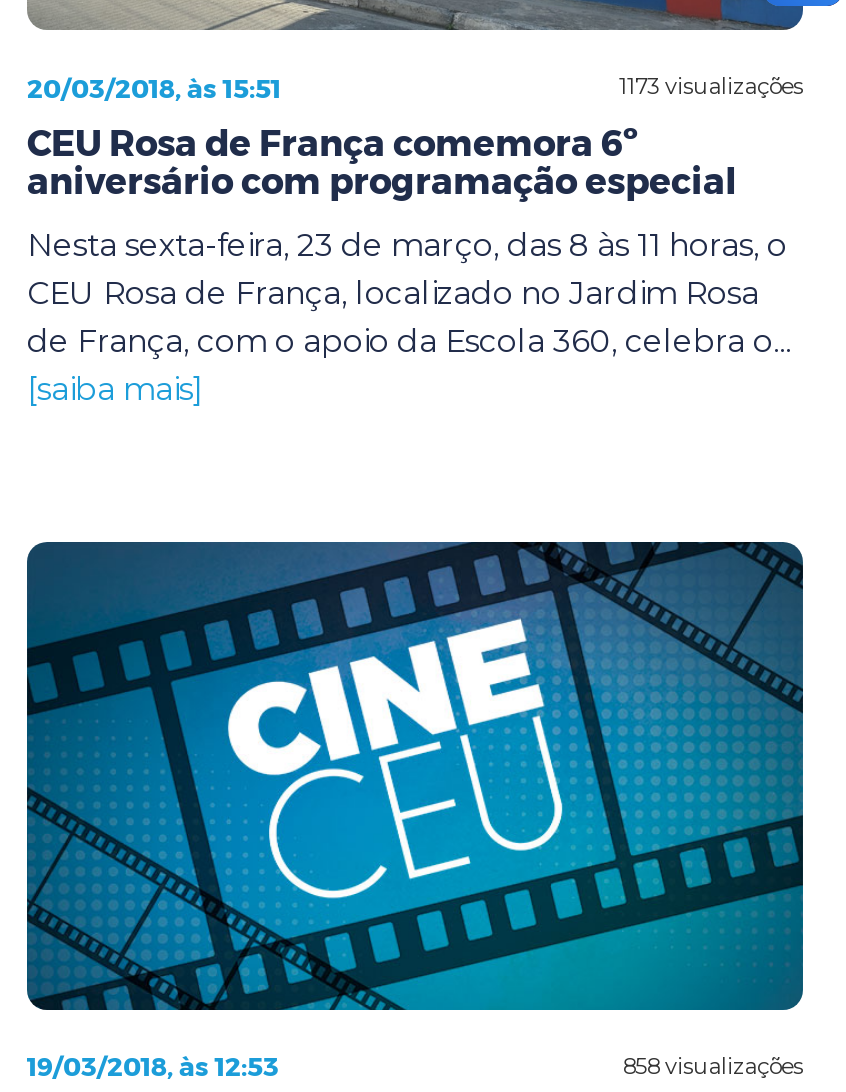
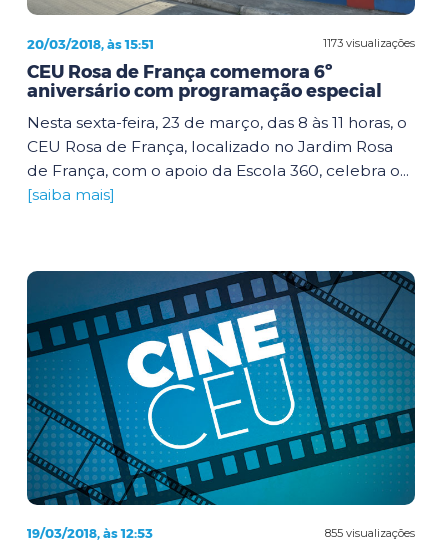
[623,1051,803,1079] 858 visualizações -> [325,525,415,539] 855 visualizações

